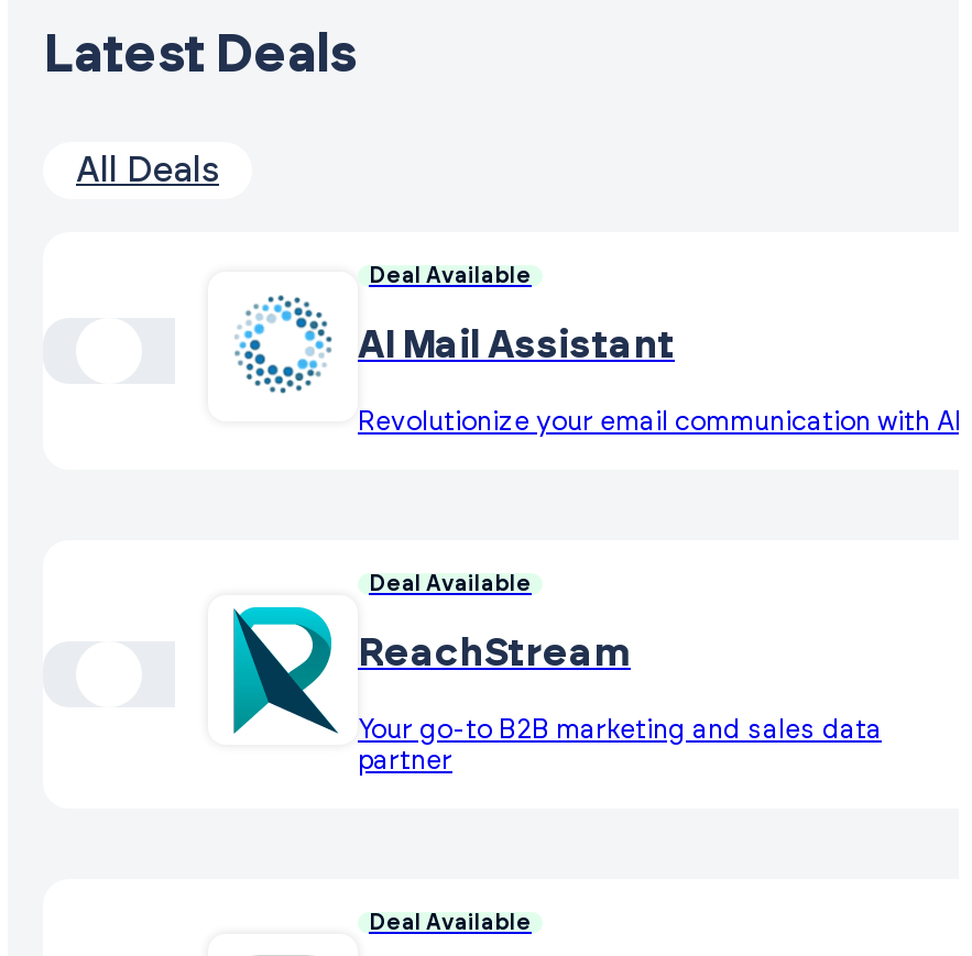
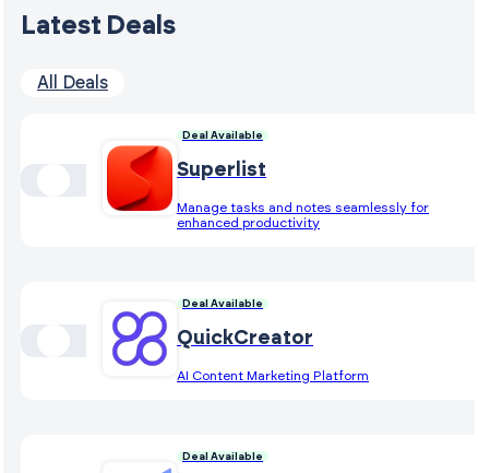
[217,294,675,397] [image] | AI Mail Assistant -> [106,144,266,212] [image] | Superlist
[358,408,961,434] Revolutionize your email communication with AI -> [177,201,429,229] Manage tasks and notes seamlessly for | enhanced productivity
[230,604,631,734] [image] | ReachStream -> [111,310,313,367] [image] | QuickCreator
[358,716,882,773] Your go-to B2B marketing and sales data | partner -> [177,369,369,382] AI Content Marketing Platform

